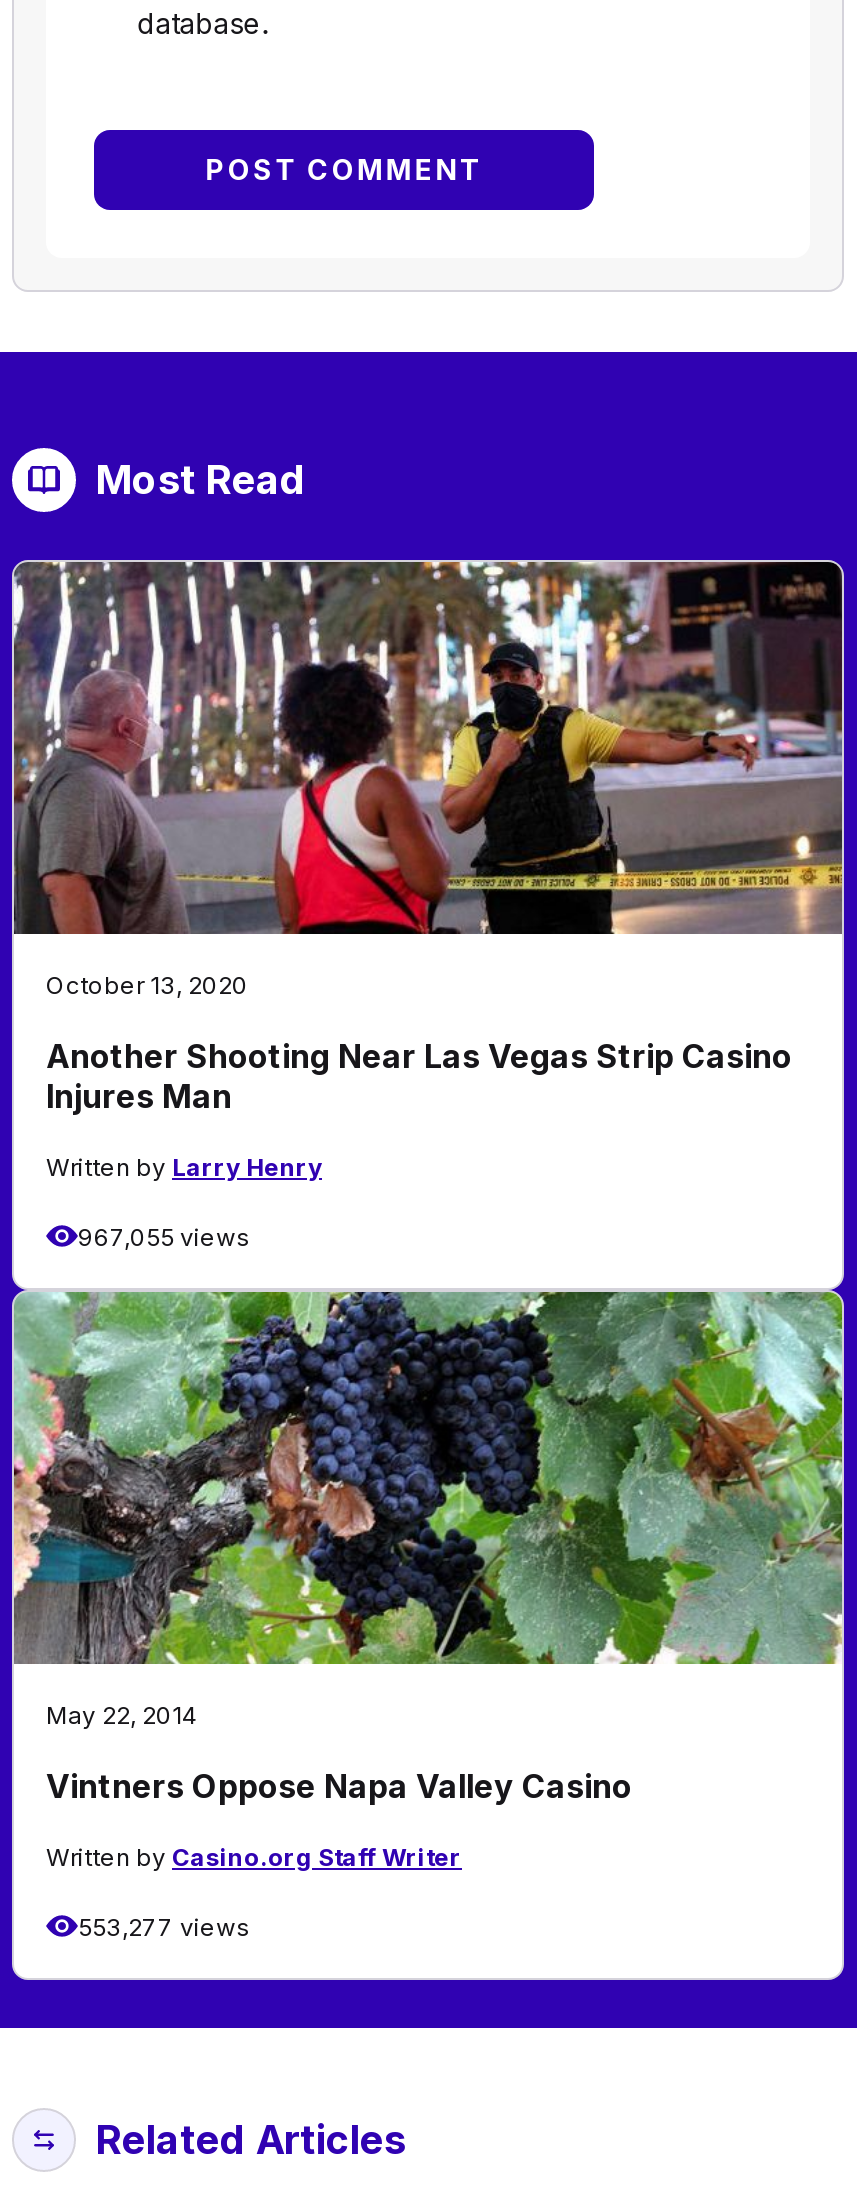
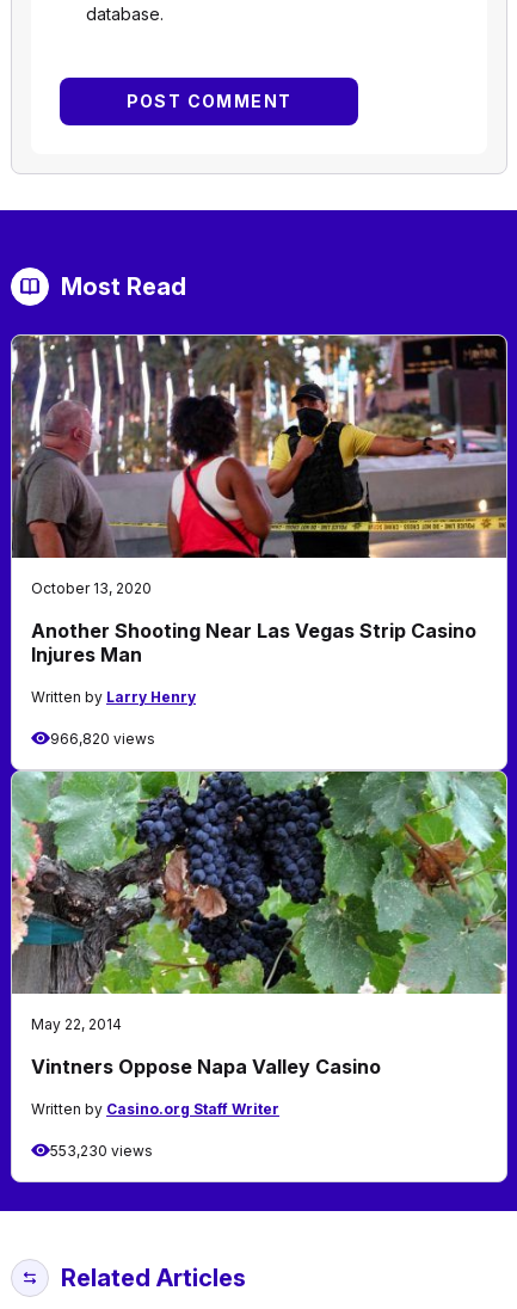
[78,1222,250,1252] 967,055 views -> [50,730,155,748] 966,820 views
[78,1912,250,1942] 553,277 views -> [50,1142,153,1160] 553,230 views

